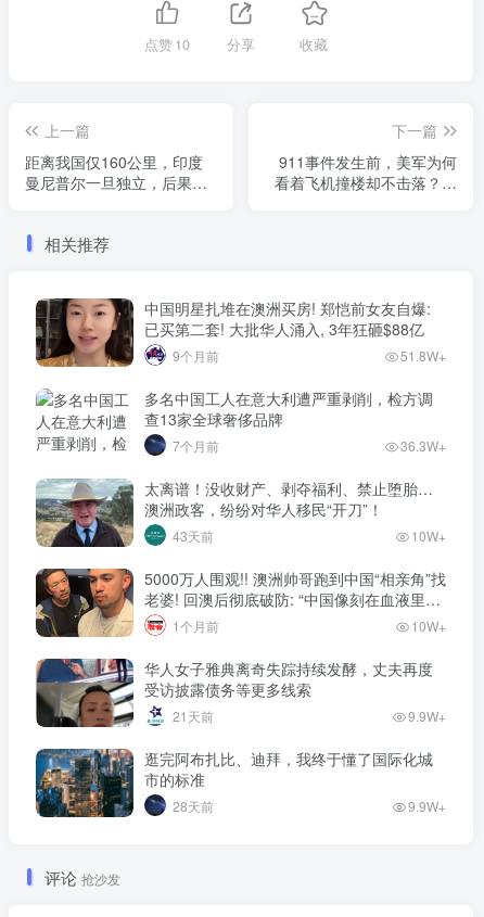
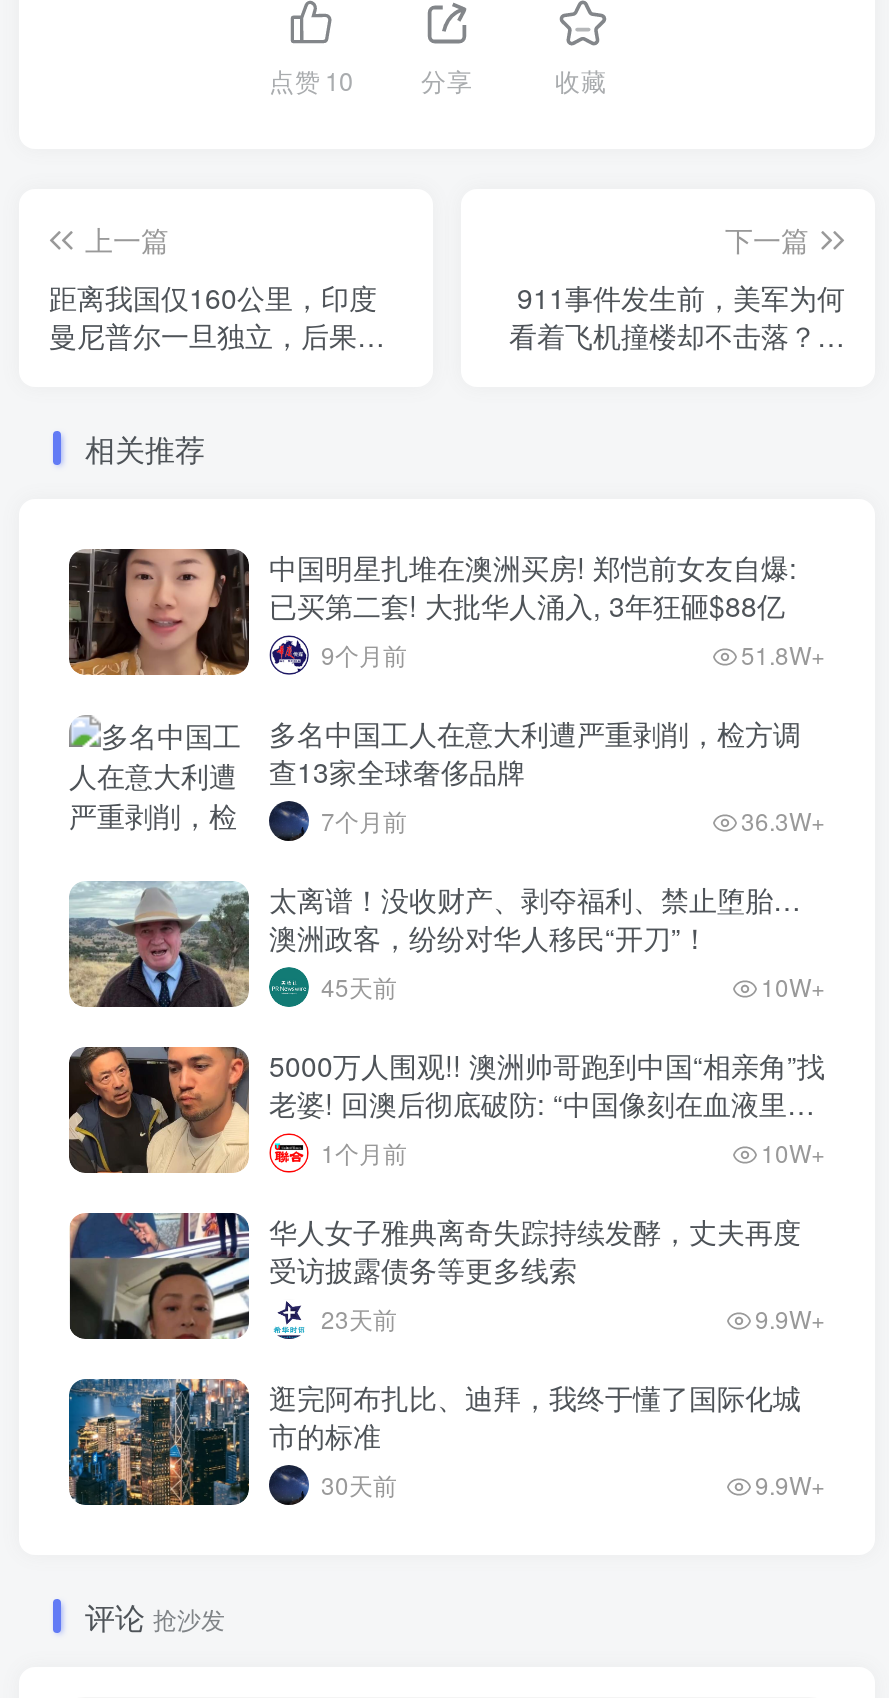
[173,526,214,545] 43天前 -> [321,970,397,1004] 45天前
[173,706,214,725] 21天前 -> [321,1302,397,1336] 23天前
[173,797,214,815] 28天前 -> [321,1468,397,1502] 30天前

